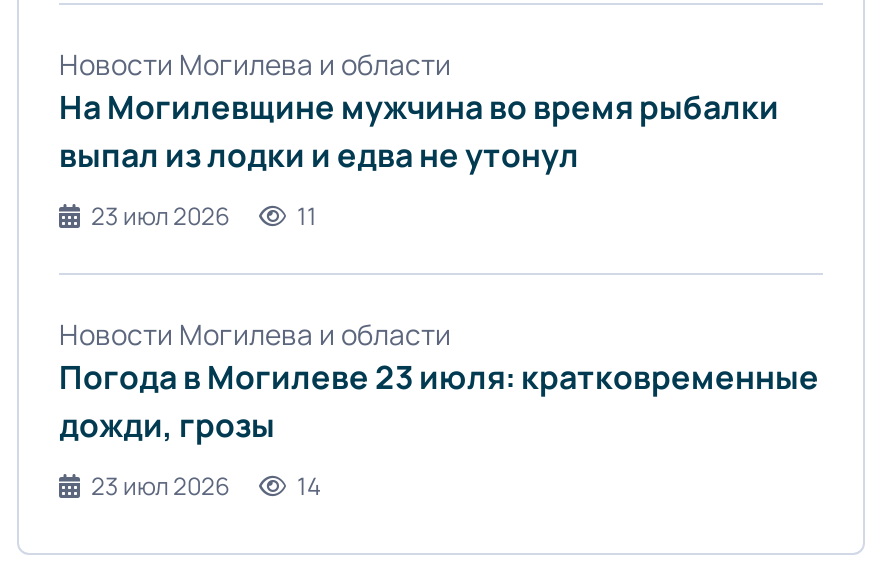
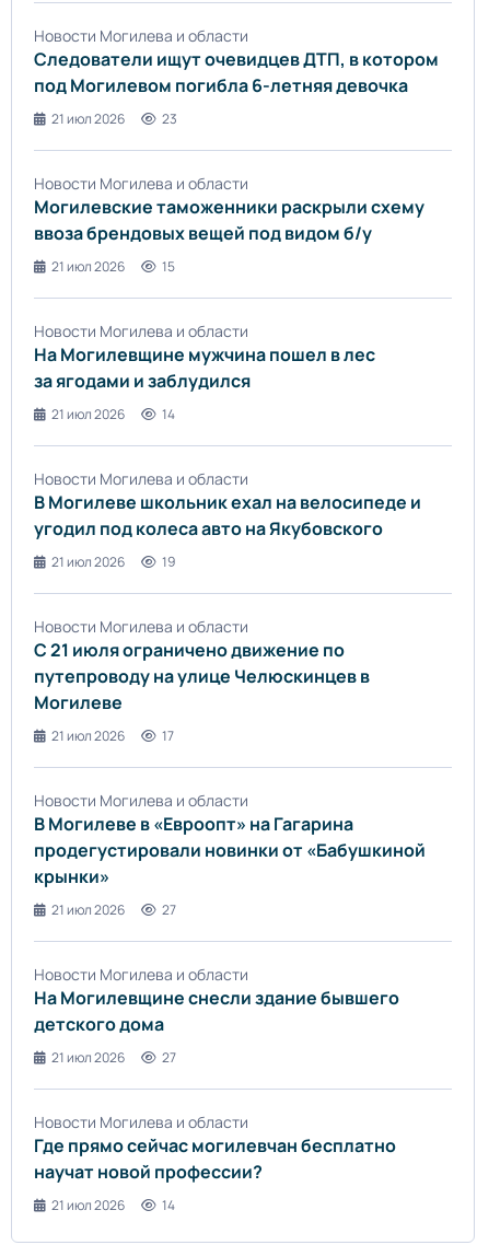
[59,85,779,177] На Могилевщине мужчина во время рыбалки | выпал из лодки и едва не утонул -> [34,47,439,97] Следователи ищут очевидцев ДТП, в котором | под Могилевом погибла 6-летняя девочка
[91,199,317,233] 23 июл 2026 | 11 -> [51,110,177,128] 21 июл 2026 | 23
[59,355,819,503] Погода в Могилеве 23 июля: кратковременные | дожди, грозы | 23 июл 2026 -> [34,195,426,1214] Могилевские таможенники раскрыли схему | ввоза брендовых вещей под видом б/у | 21 июл 2026 | 15 | Новости Могилева и области | На Могилевщине мужчина пошел в лес | за ягодами и заблудился | 21 июл 2026 | 14 | Новости Могилева и области | В Могилеве школьник ехал на велосипеде и | угодил под колеса авто на Якубовского | 21 июл 2026 | 19 | Новости Могилева и области | С 21 июля ограничено движение по | путепроводу на улице Челюскинцев в | Могилеве | 21 июл 2026 | 17 | Новости Могилева и области | В Могилеве в «Евроопт» на Гагарина | продегустировали новинки от «Бабушкиной | крынки» | 21 июл 2026 | 27 | Новости Могилева и области | На Могилевщине снесли здание бывшего | детского дома | 21 июл 2026 | 27 | Новости Могилева и области | Где прямо сейчас могилевчан бесплатно | научат новой профессии? | 21 июл 2026

